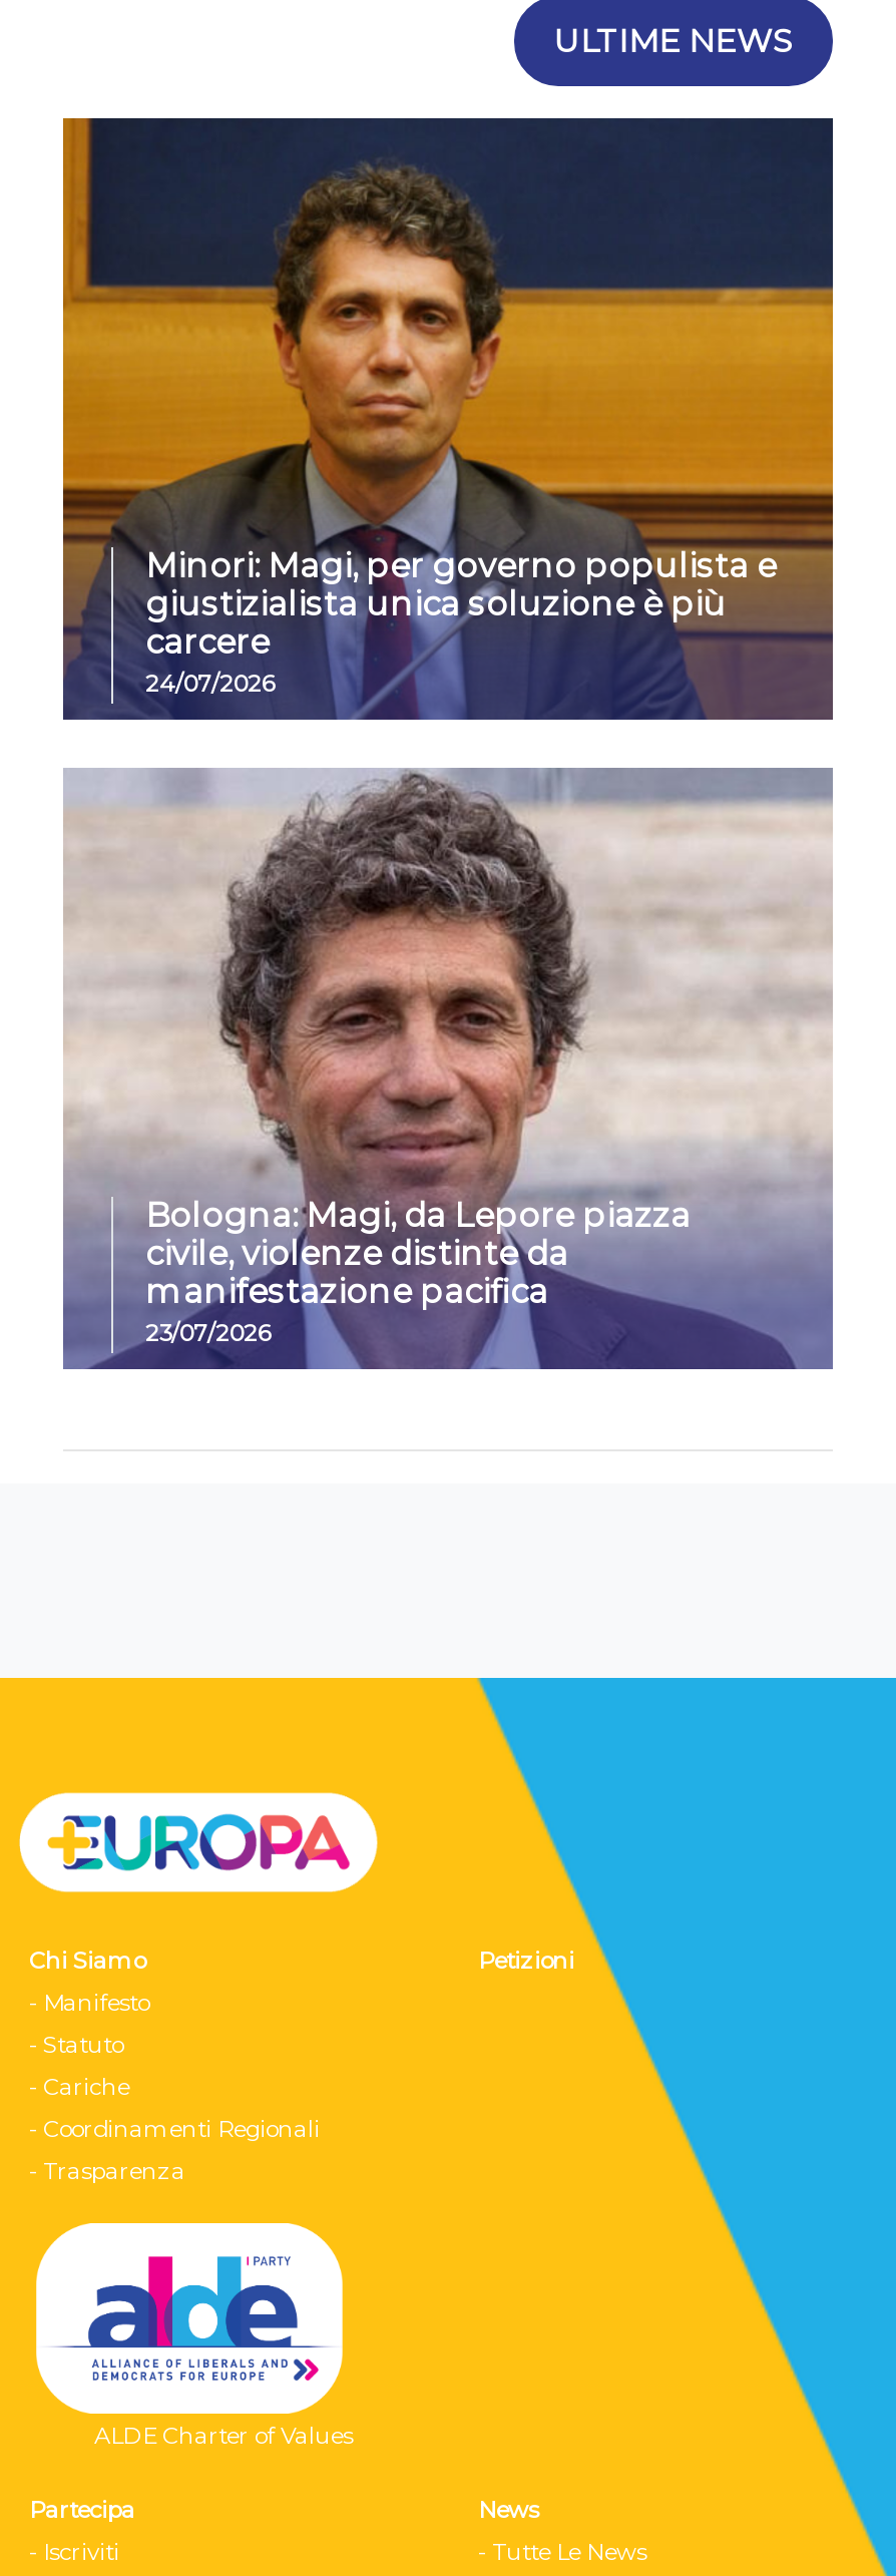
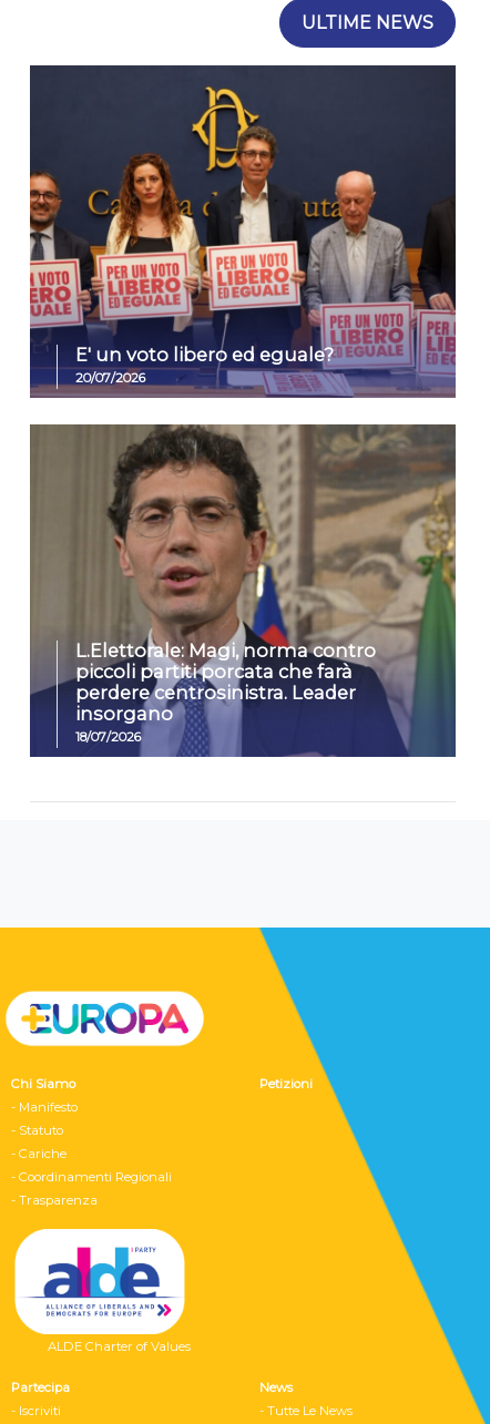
[61,116,835,720] [image] | Minori: Magi, per governo populista e | giustizialista unica soluzione è più | carcere | 24/07/2026 -> [29,64,457,398] [image] | E' un voto libero ed eguale? | 20/07/2026
[63,768,833,1369] [image] | Bologna: Magi, da Lepore piazza | civile, violenze distinte da | manifestazione pacifica | 23/07/2026 -> [30,423,457,757] [image] | L.Elettorale: Magi, norma contro | piccoli partiti porcata che farà | perdere centrosinistra. Leader | insorgano | 18/07/2026

